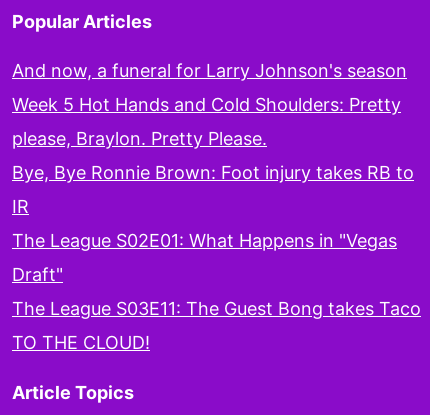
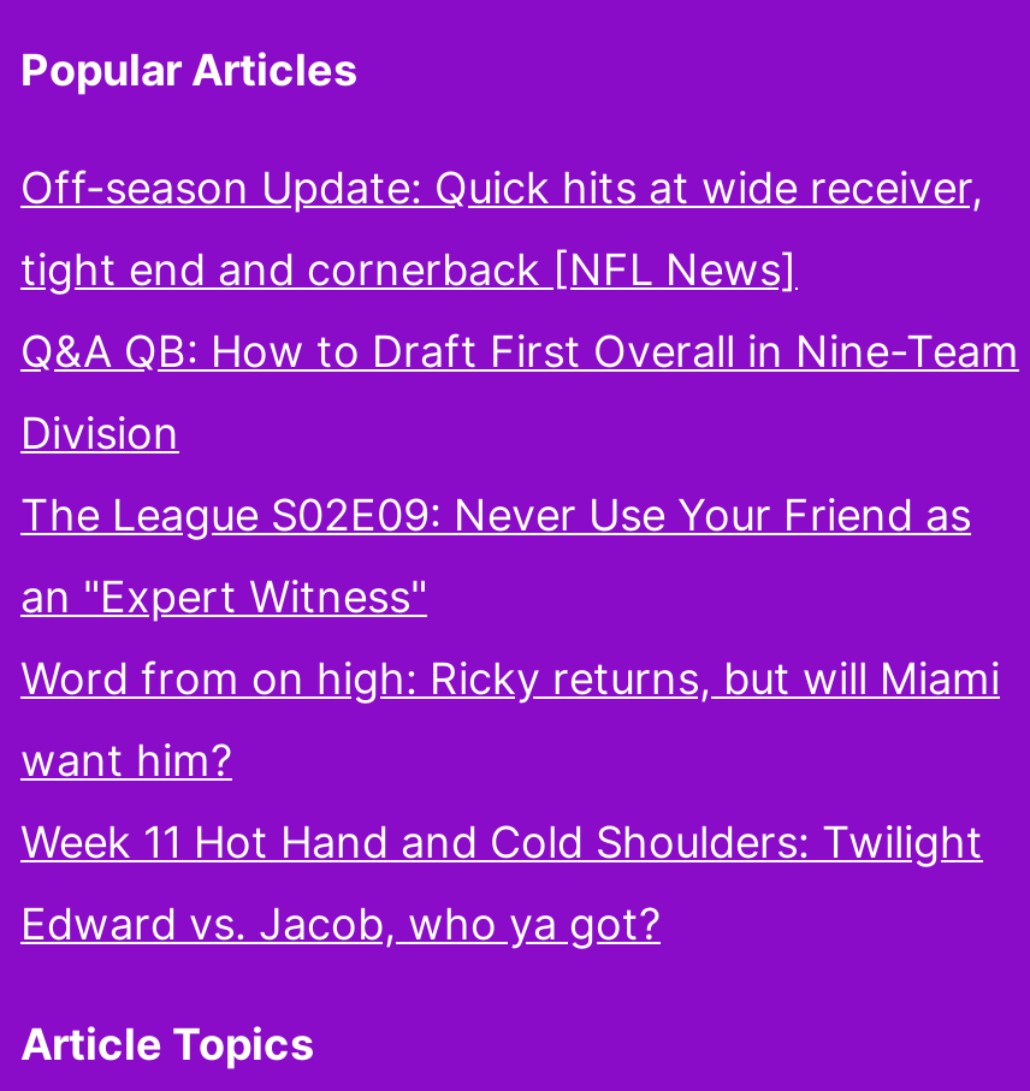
[12,60,421,353] And now, a funeral for Larry Johnson's season | Week 5 Hot Hands and Cold Shoulders: Pretty | please, Braylon. Pretty Please. | Bye, Bye Ronnie Brown: Foot injury takes RB to | IR | The League S02E01: What Happens in "Vegas | Draft" | The League S03E11: The Guest Bong takes Taco | TO THE CLOUD! -> [20,162,1019,949] Off-season Update: Quick hits at wide receiver, | tight end and cornerback [NFL News] | Q&A QB: How to Draft First Overall in Nine-Team | Division | The League S02E09: Never Use Your Friend as | an "Expert Witness" | Word from on high: Ricky returns, but will Miami | want him? | Week 11 Hot Hand and Cold Shoulders: Twilight | Edward vs. Jacob, who ya got?

